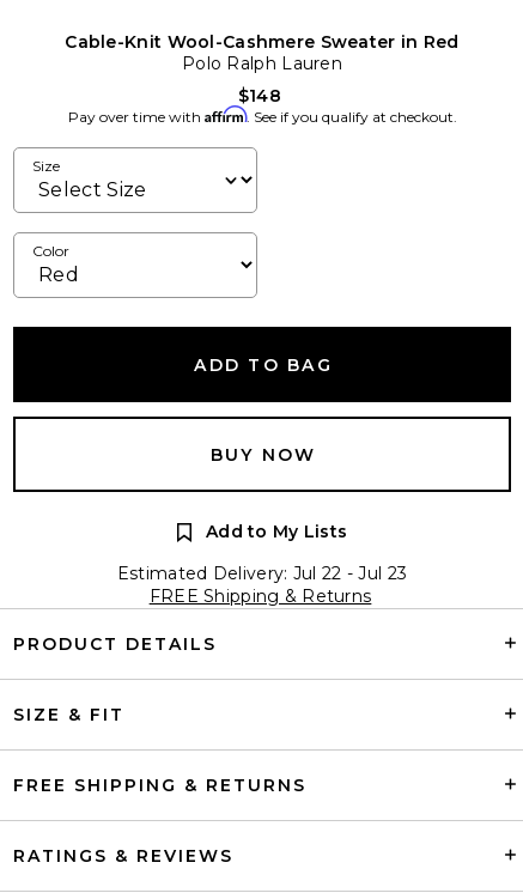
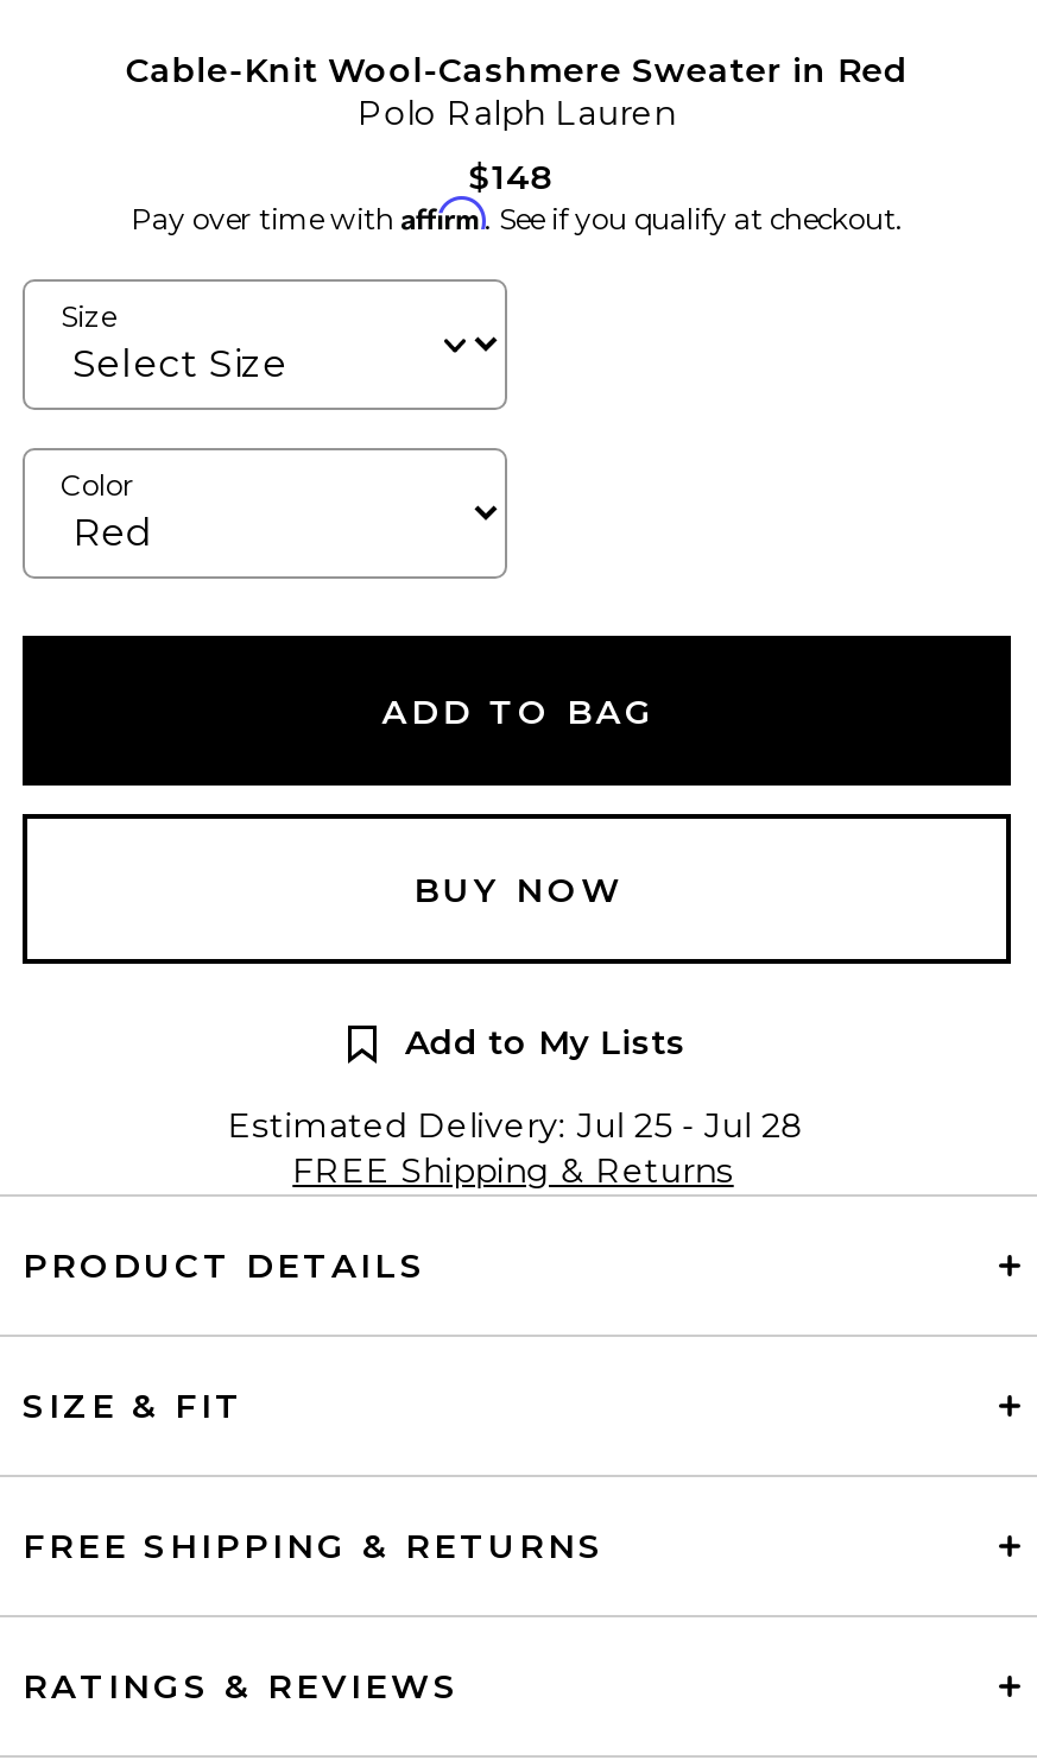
[117,562,407,584] Estimated Delivery: Jul 22 - Jul 23 -> [228,1104,806,1146] Estimated Delivery: Jul 25 - Jul 28

